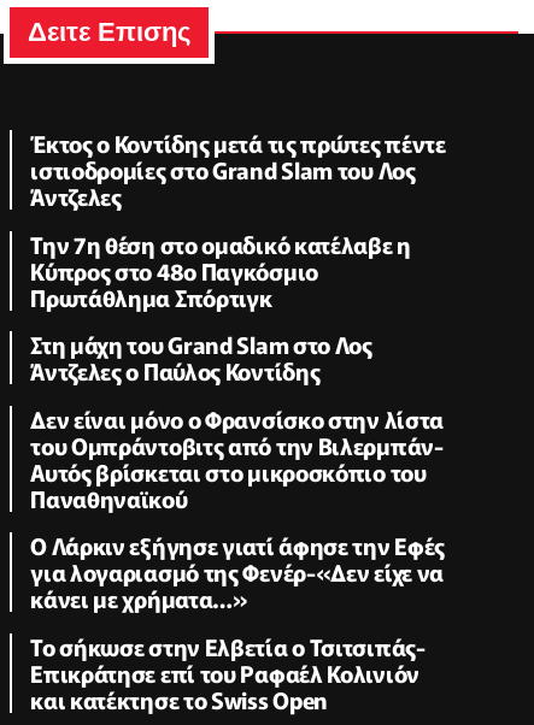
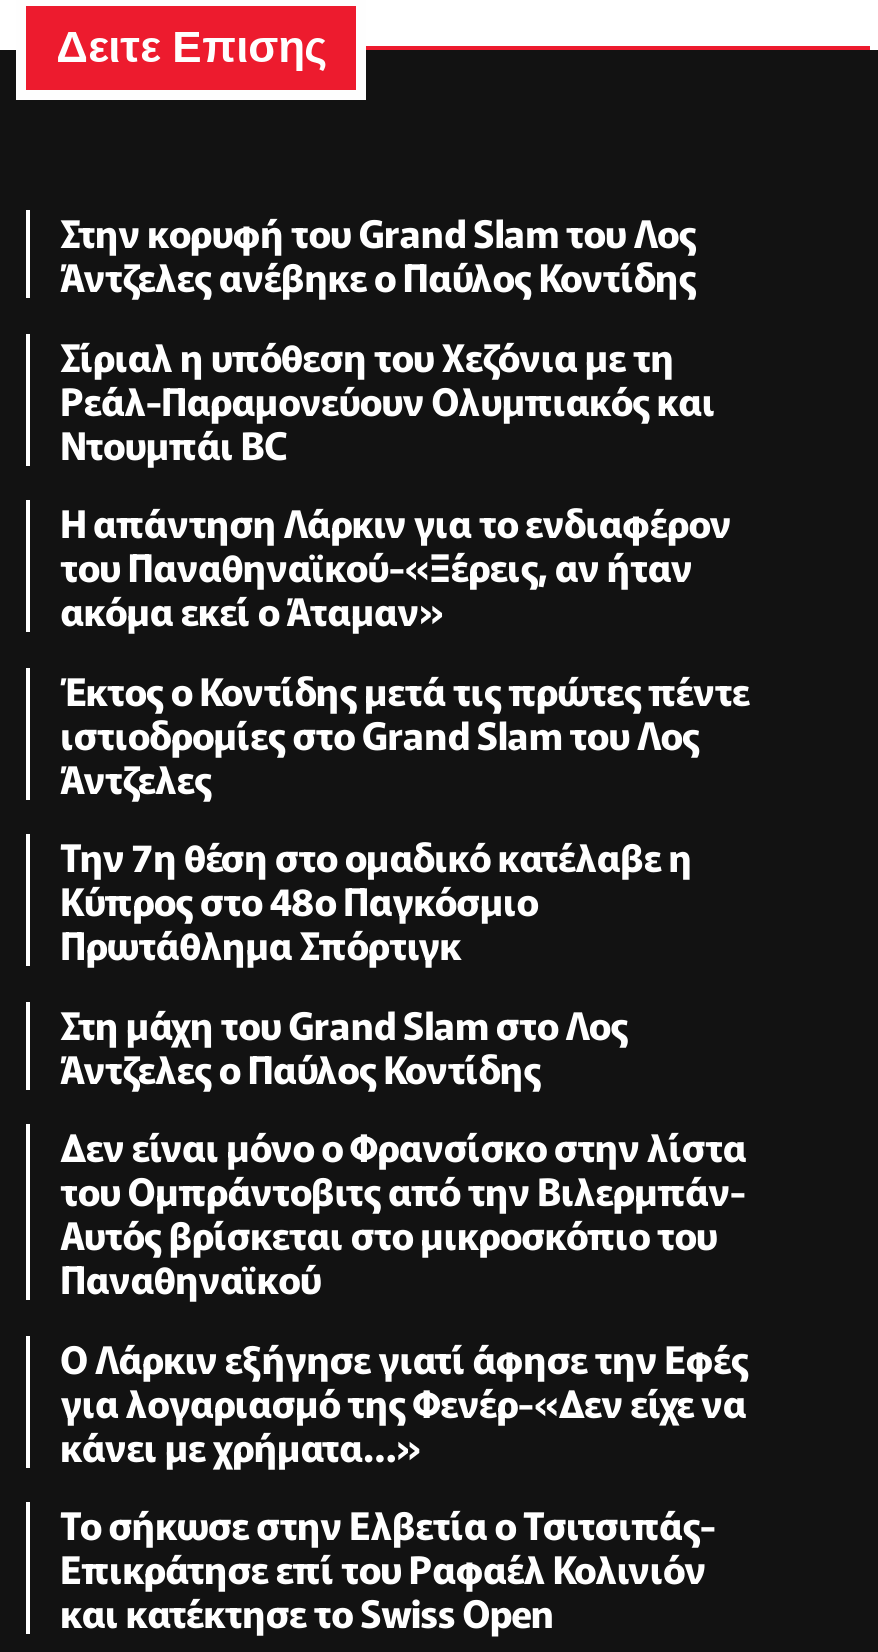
none -> [60,204,731,636] Στην κορυφή του Grand Slam του Λος | Άντζελες ανέβηκε ο Παύλος Κοντίδης | Σίριαλ η υπόθεση του Χεζόνια με τη | Ρεάλ-Παραμονεύουν Ολυμπιακός και | Ντουμπάι BC | H απάντηση Λάρκιν για το ενδιαφέρον | του Παναθηναϊκού-«Ξέρεις, αν ήταν | ακόμα εκεί ο Άταμαν»

